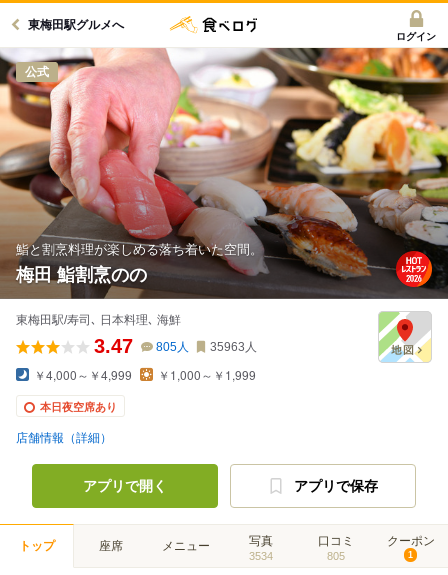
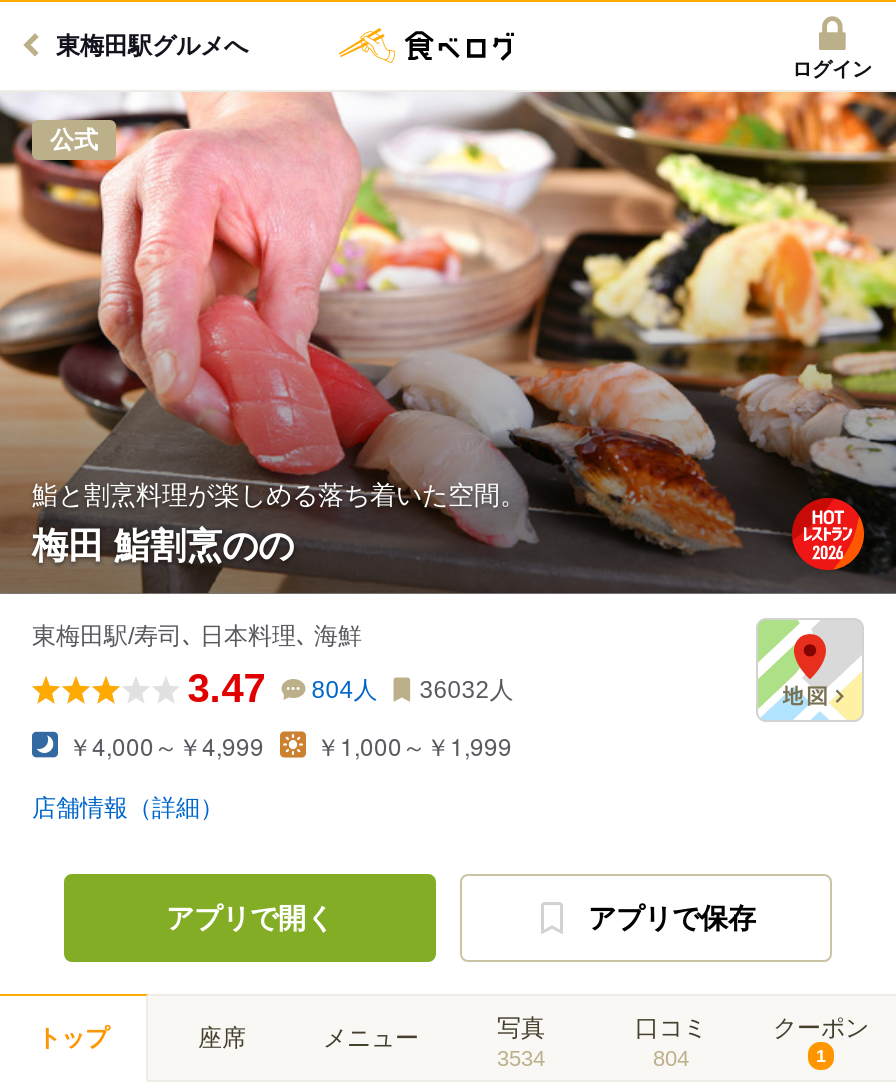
[156,340,189,354] 805人 -> [312,676,378,704] 804人
[210,340,257,354] 35963人 -> [420,676,514,704] 36032人
[40,401,117,413] 本日夜空席あり -> none
[326,550,344,562] 805 -> [653,1046,689,1070] 804

